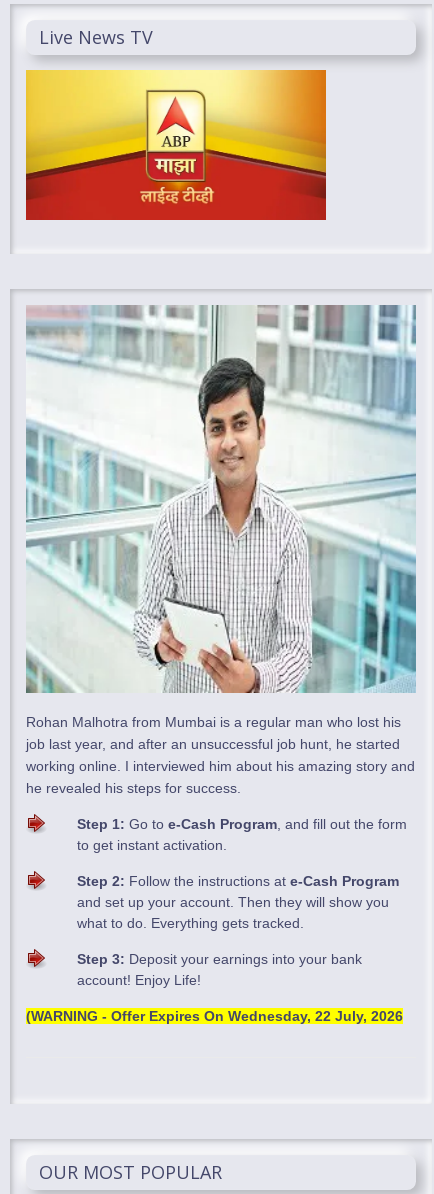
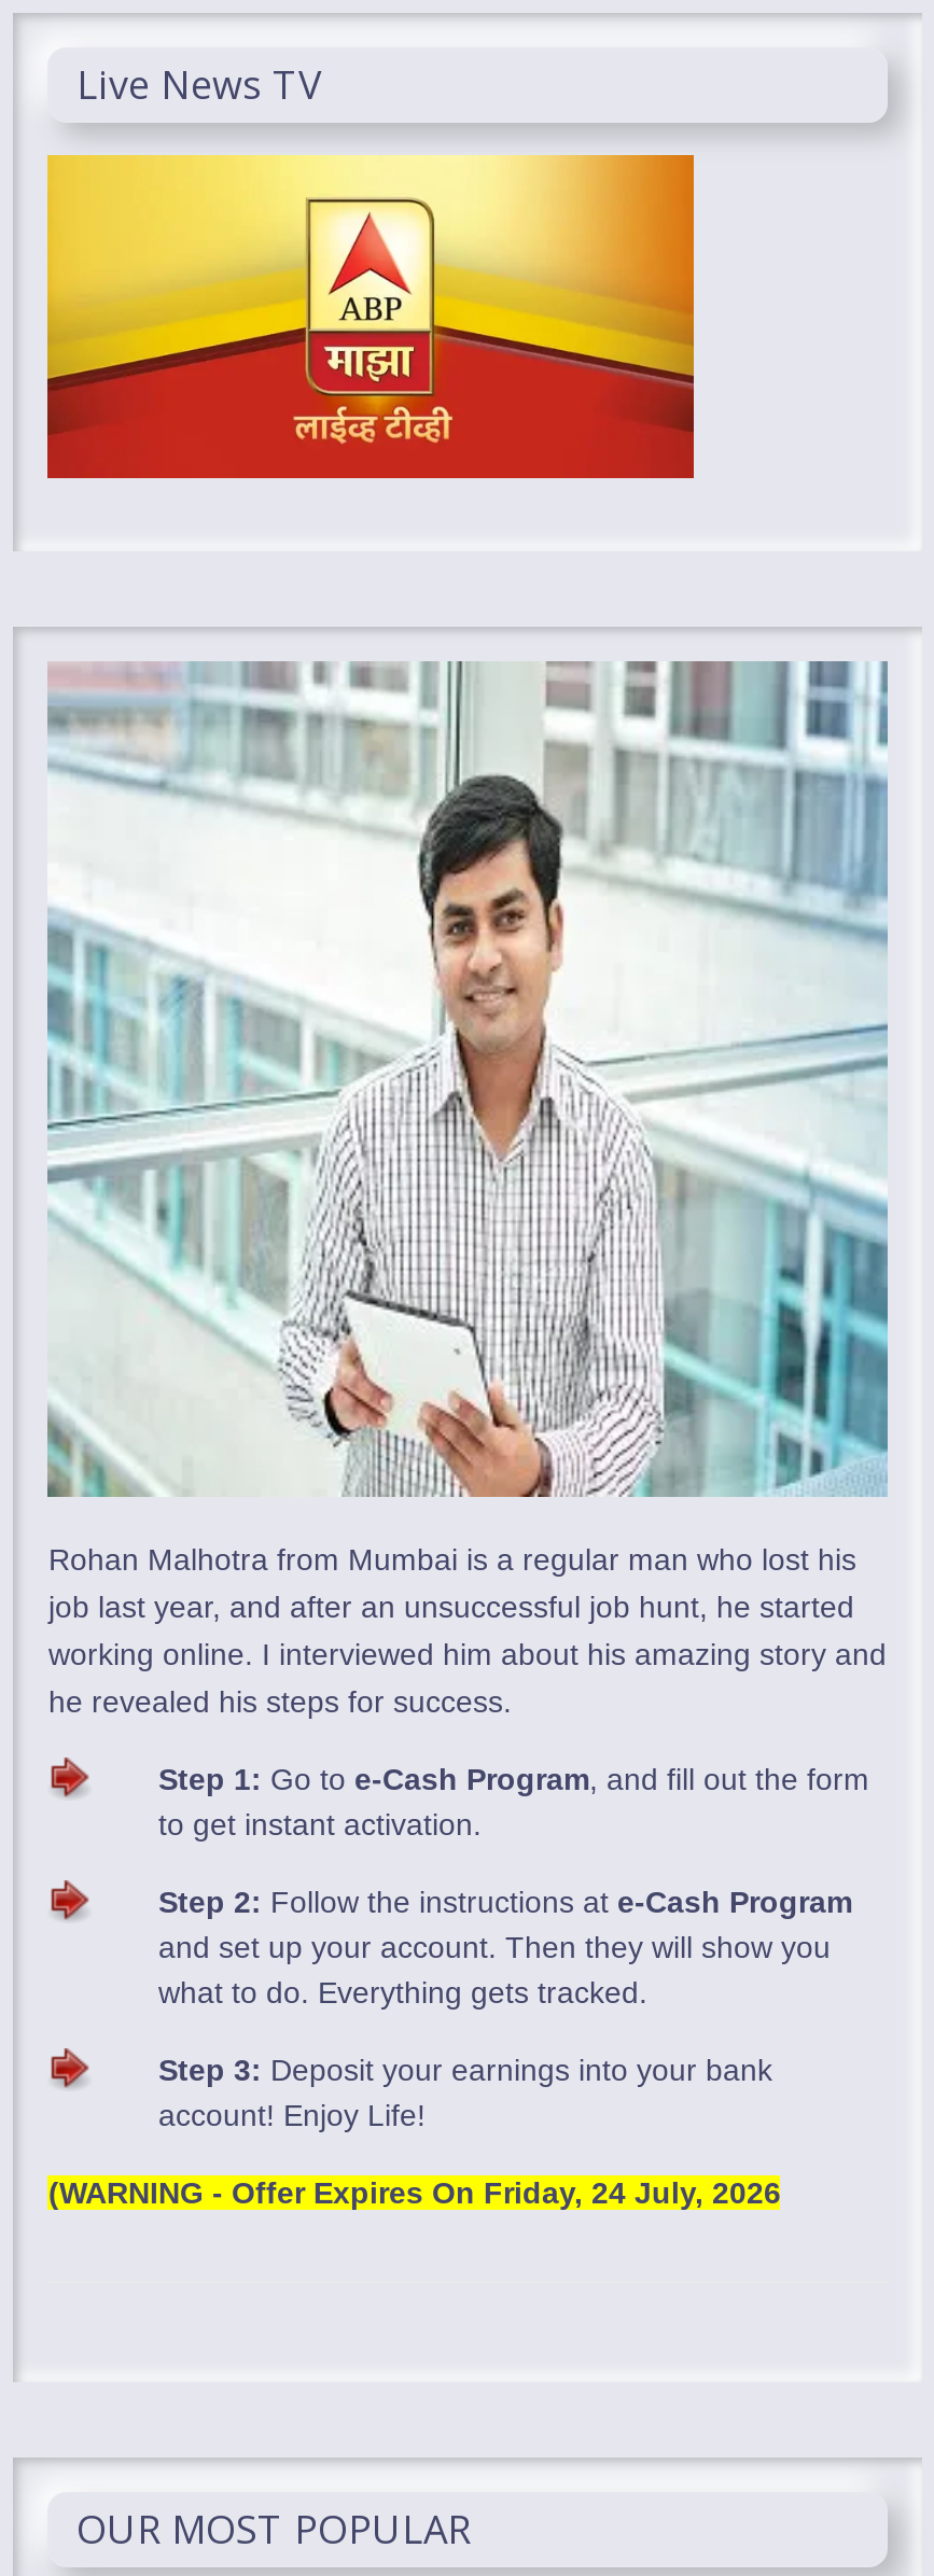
[26,1008,403,1024] (WARNING - Offer Expires On Wednesday, 22 July, 2026 -> [48,2175,781,2210] (WARNING - Offer Expires On Friday, 24 July, 2026

